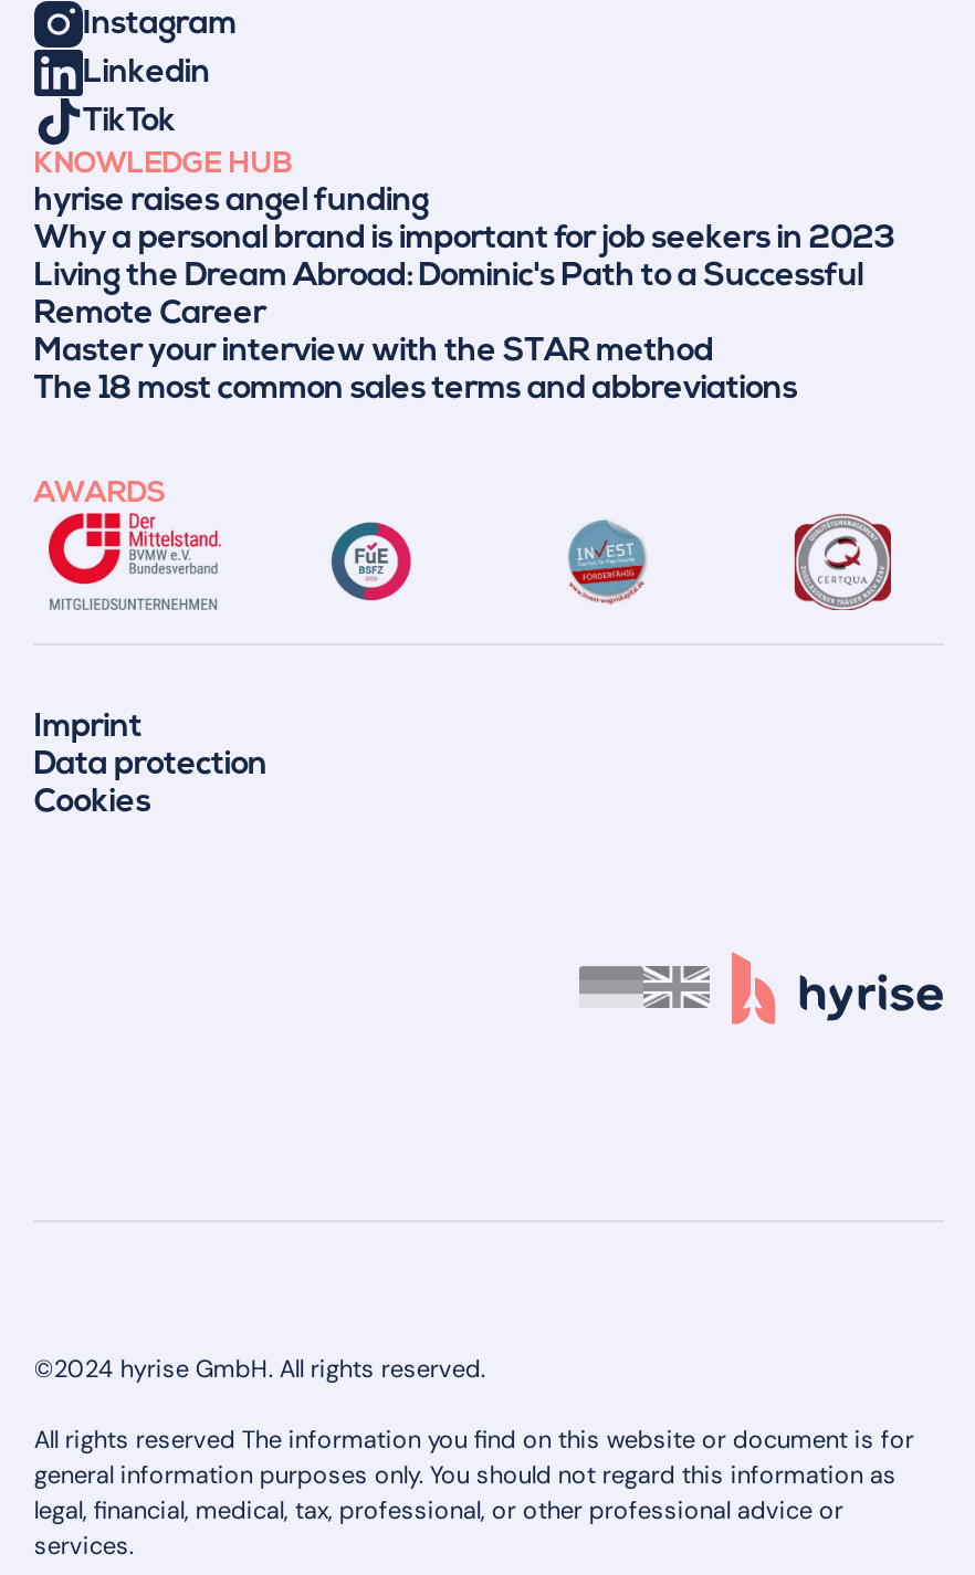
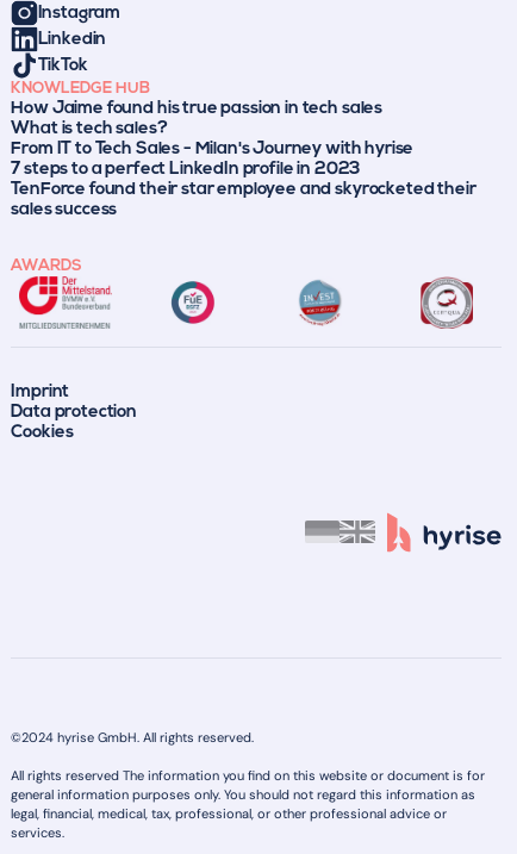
[34,186,896,407] hyrise raises angel funding | Why a personal brand is important for job seekers in 2023 | Living the Dream Abroad: Dominic's Path to a Successful | Remote Career | Master your interview with the STAR method | The 18 most common sales terms and abbreviations -> [11,100,476,220] How Jaime found his true passion in tech sales | What is tech sales? | From IT to Tech Sales - Milan's Journey with hyrise | 7 steps to a perfect LinkedIn profile in 2023 | TenForce found their star employee and skyrocketed their | sales success

